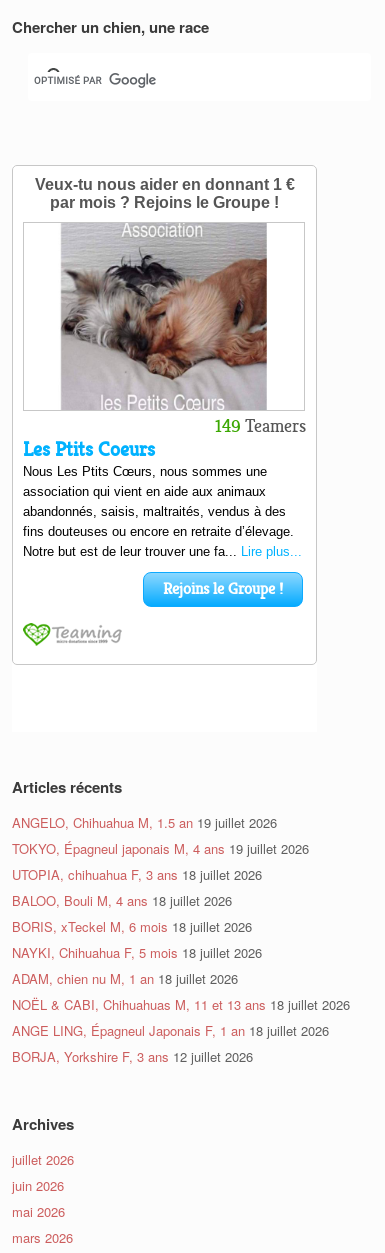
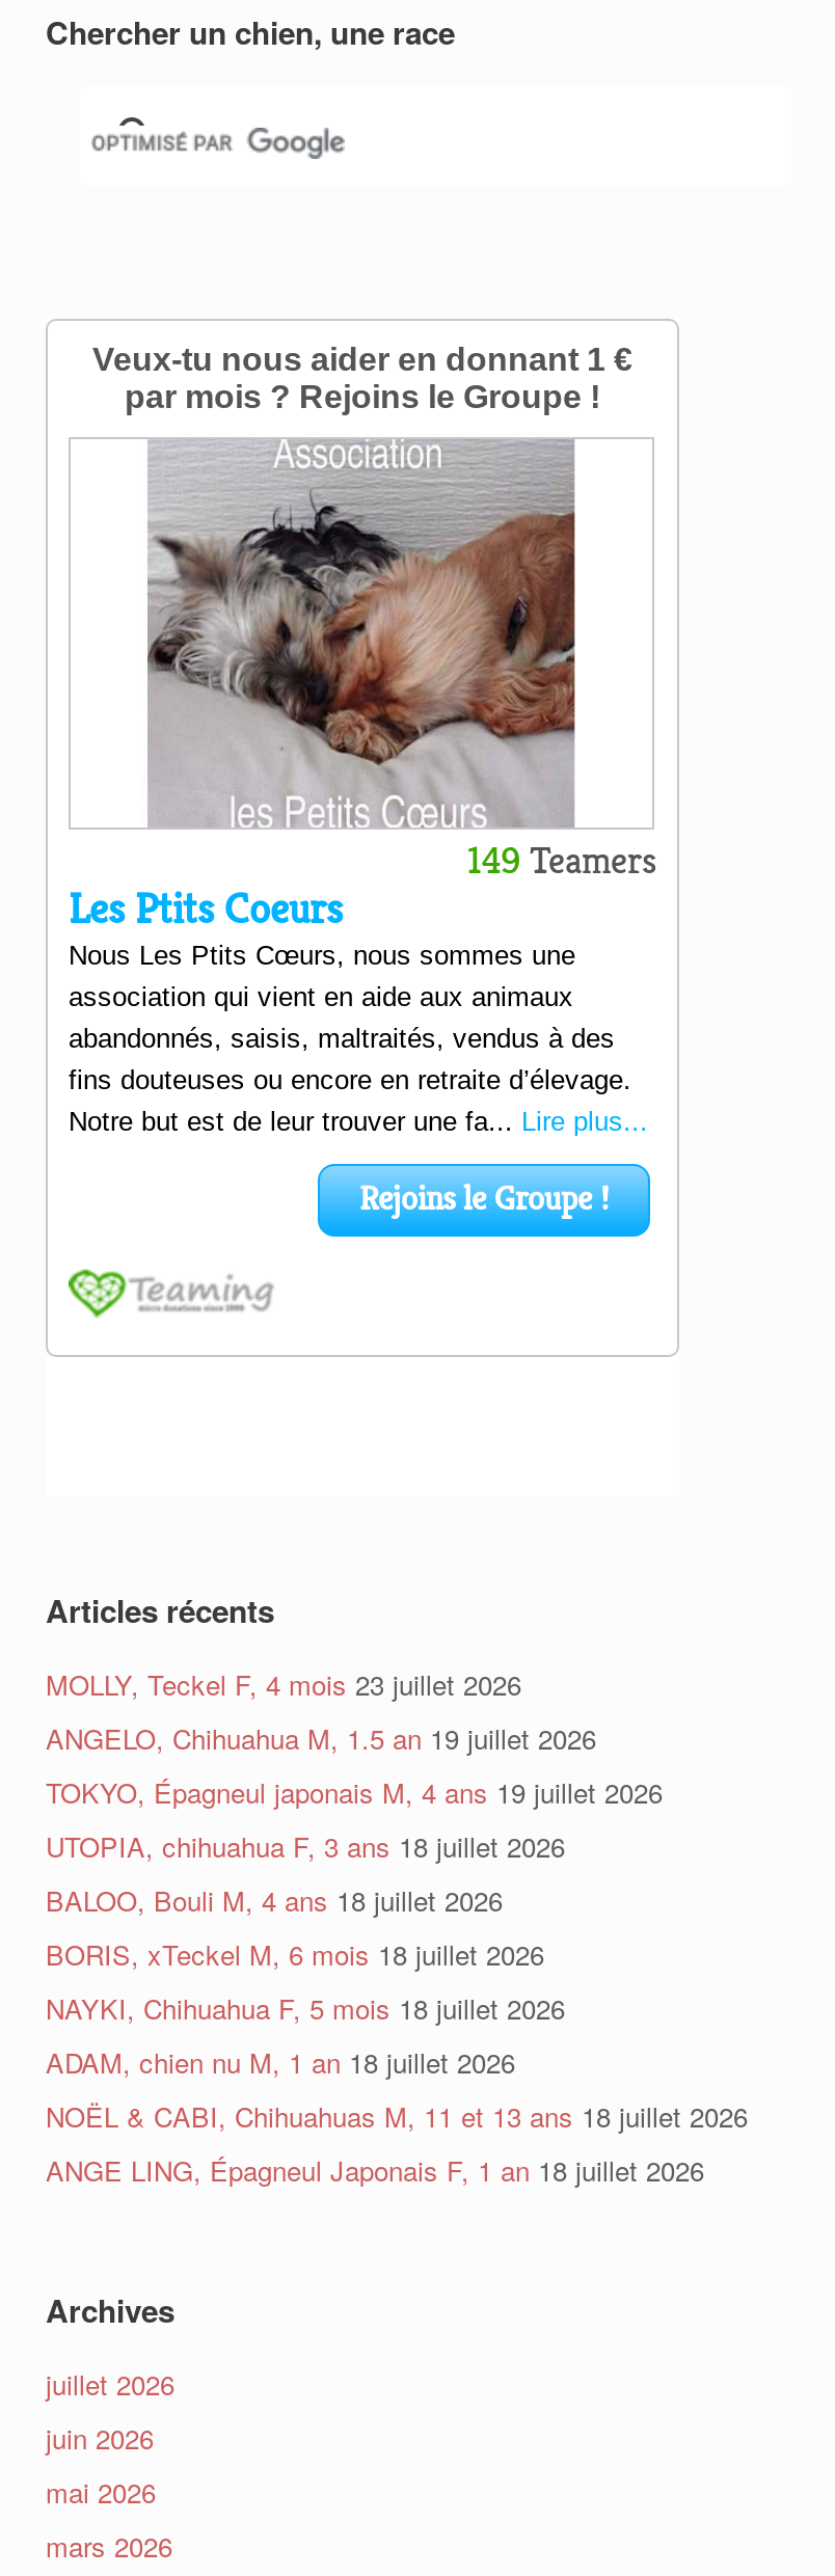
none -> [46,1665,521,1705] MOLLY, Teckel F, 4 mois 23 juillet 2026
moved [12,813,350,1040] -> [46,1719,748,2191]: ANGELO, Chihuahua M, 1.5 an 19 juillet 2026 | TOKYO, Épagneul japonais M, 4 ans 19 juillet 2026 | UTOPIA, chihuahua F, 3 ans 18 juillet 2026 | ... | NOËL & CABI, Chihuahuas M, 11 et 13 ans 18 juillet 2026 | ANGE LING, Épagneul Japonais F, 1 an 18 juillet 2026
[12,1047,253,1066] BORJA, Yorkshire F, 3 ans 12 juillet 2026 -> none

